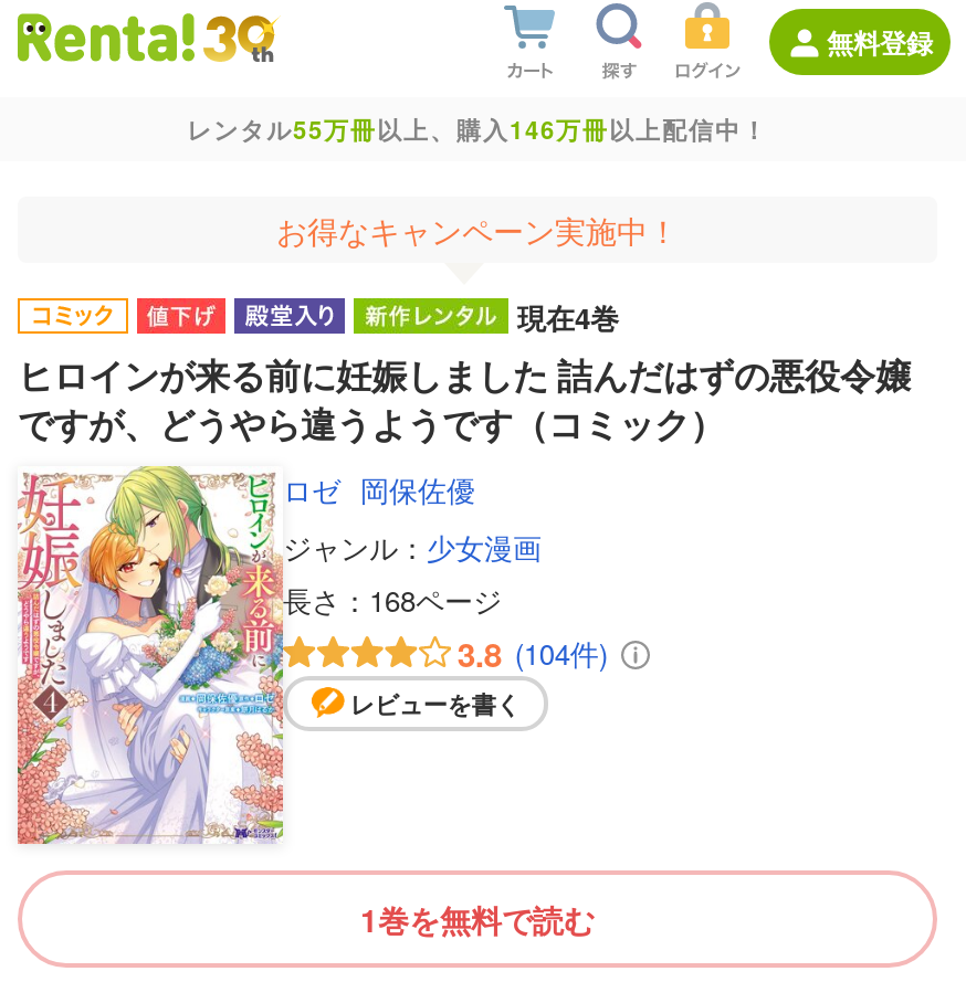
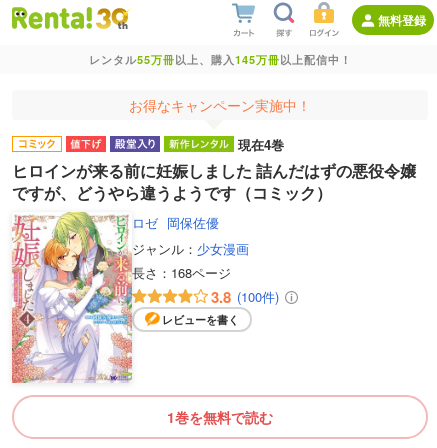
[187,113,768,146] レンタル55万冊以上、購入146万冊以上配信中！ -> [88,52,351,67] レンタル55万冊以上、購入145万冊以上配信中！
[457,629,607,677] 3.8 (104件) -> [211,285,279,307] 3.8 (100件)

